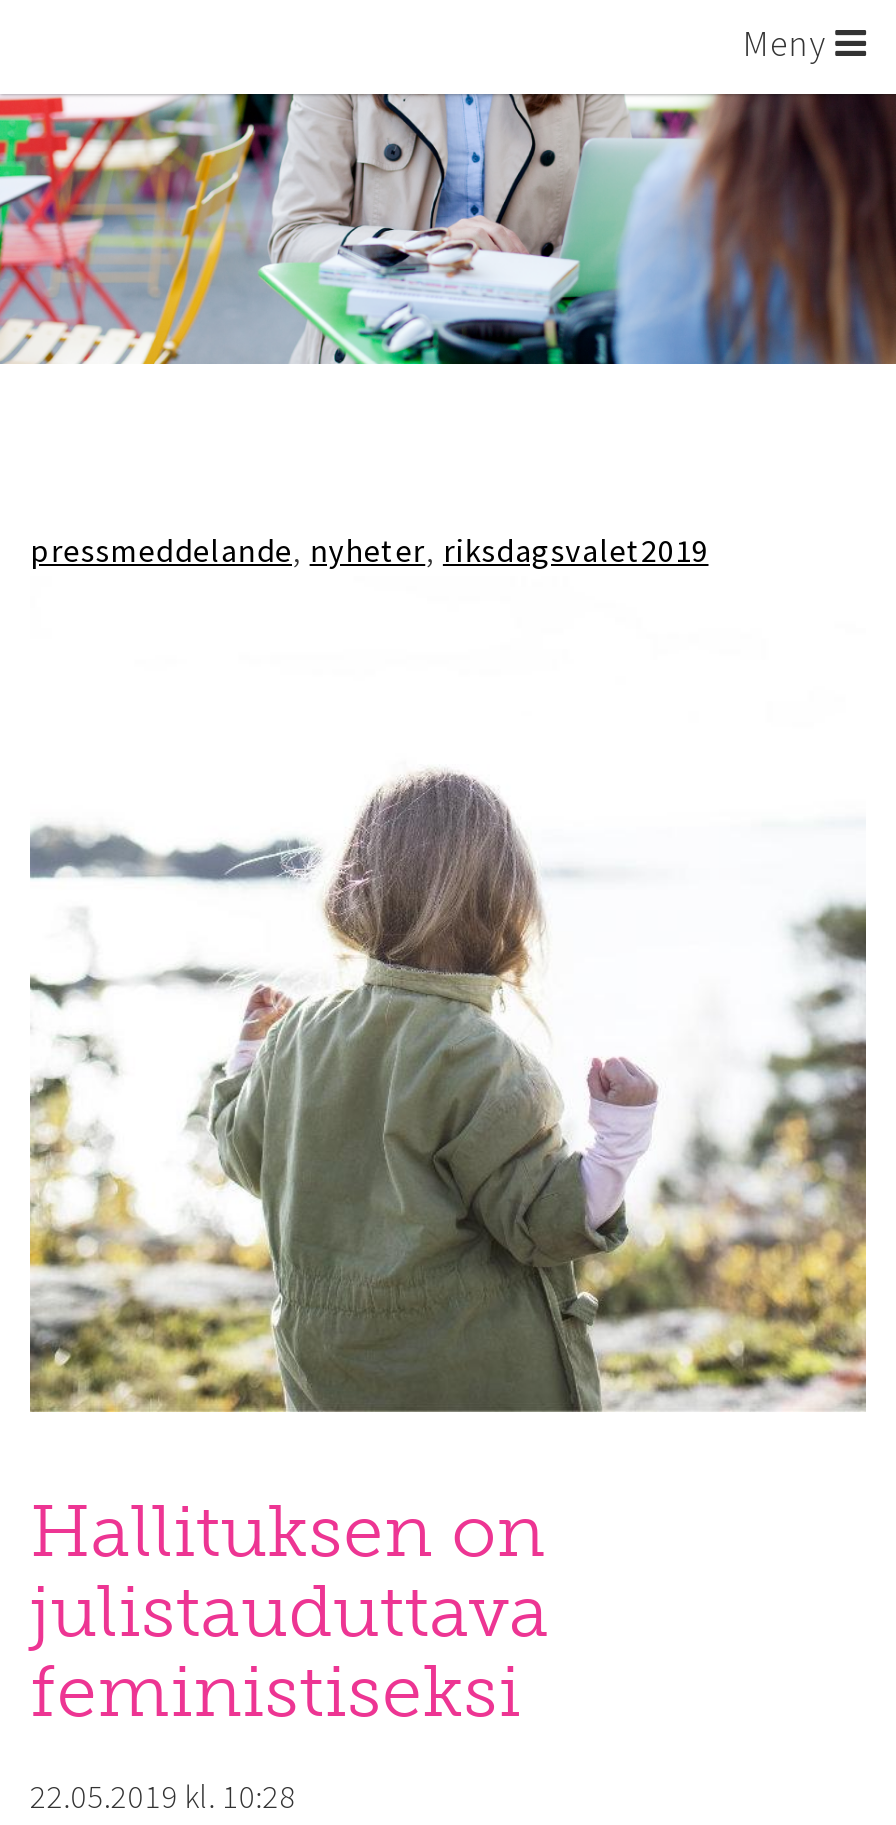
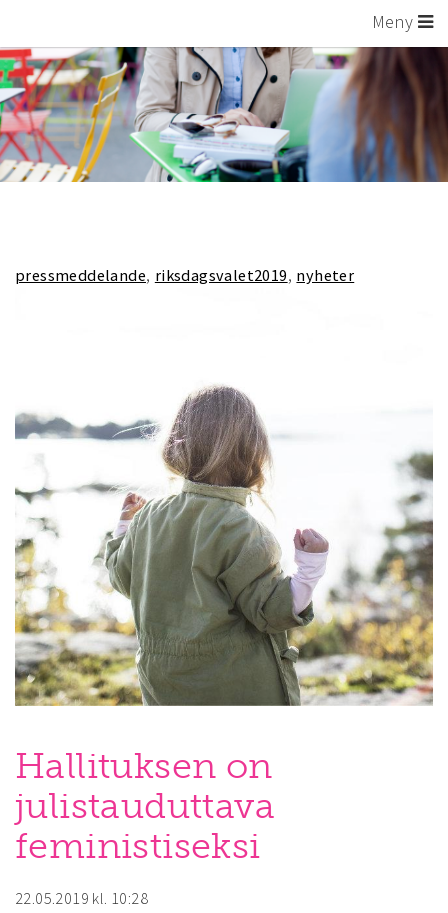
[30,531,708,571] pressmeddelande nyheter riksdagsvalet2019 -> [15,265,354,285] pressmeddelande riksdagsvalet2019 nyheter

